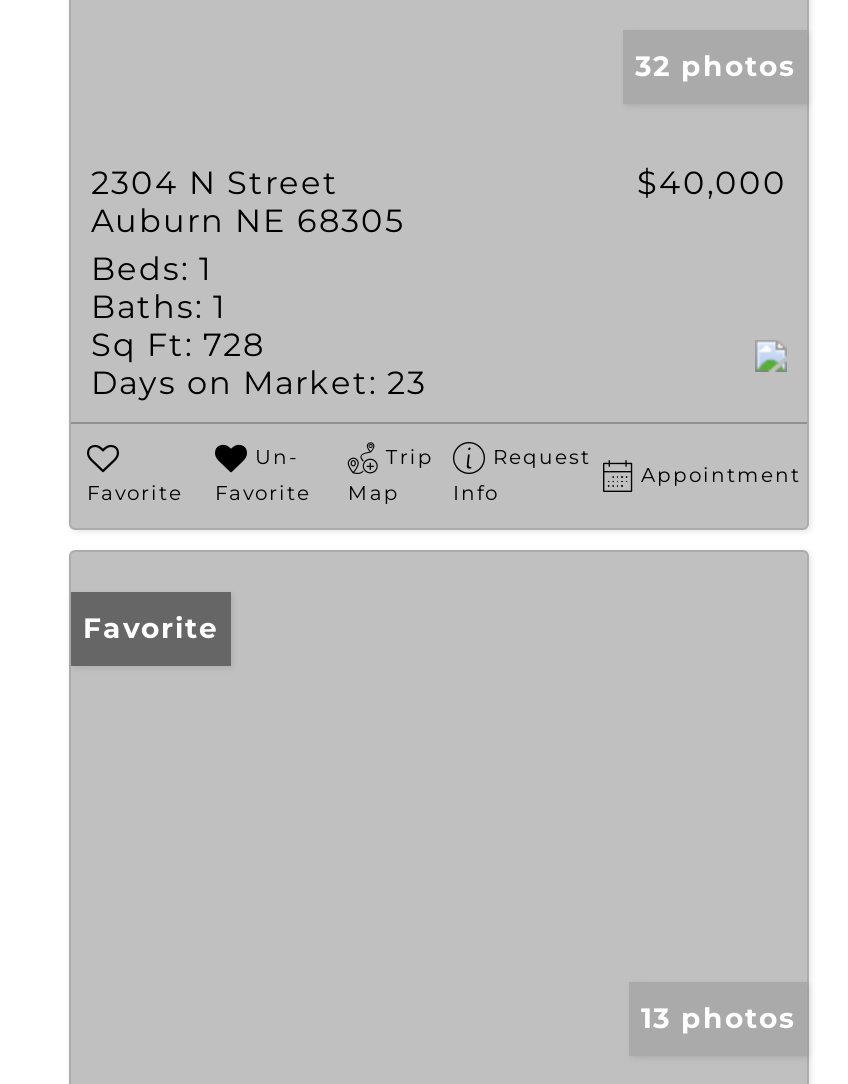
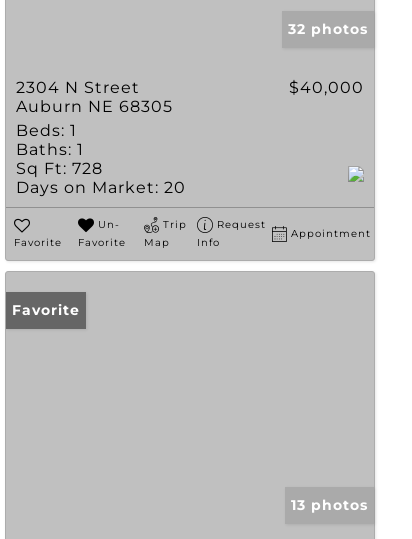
[91,364,427,402] Days on Market: 23 -> [16,178,186,197] Days on Market: 20

